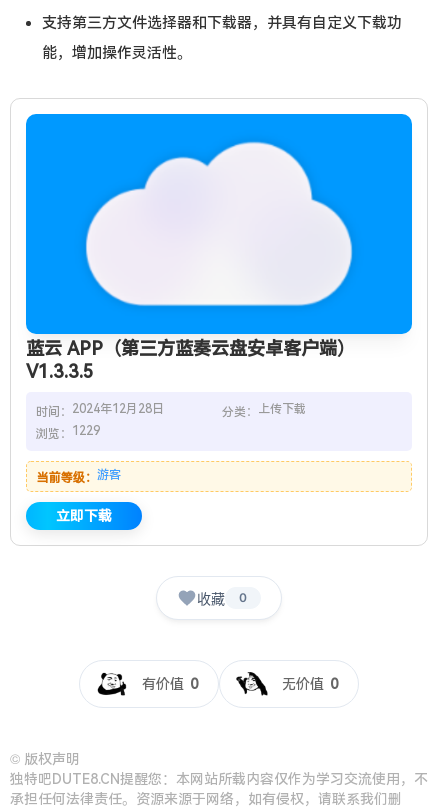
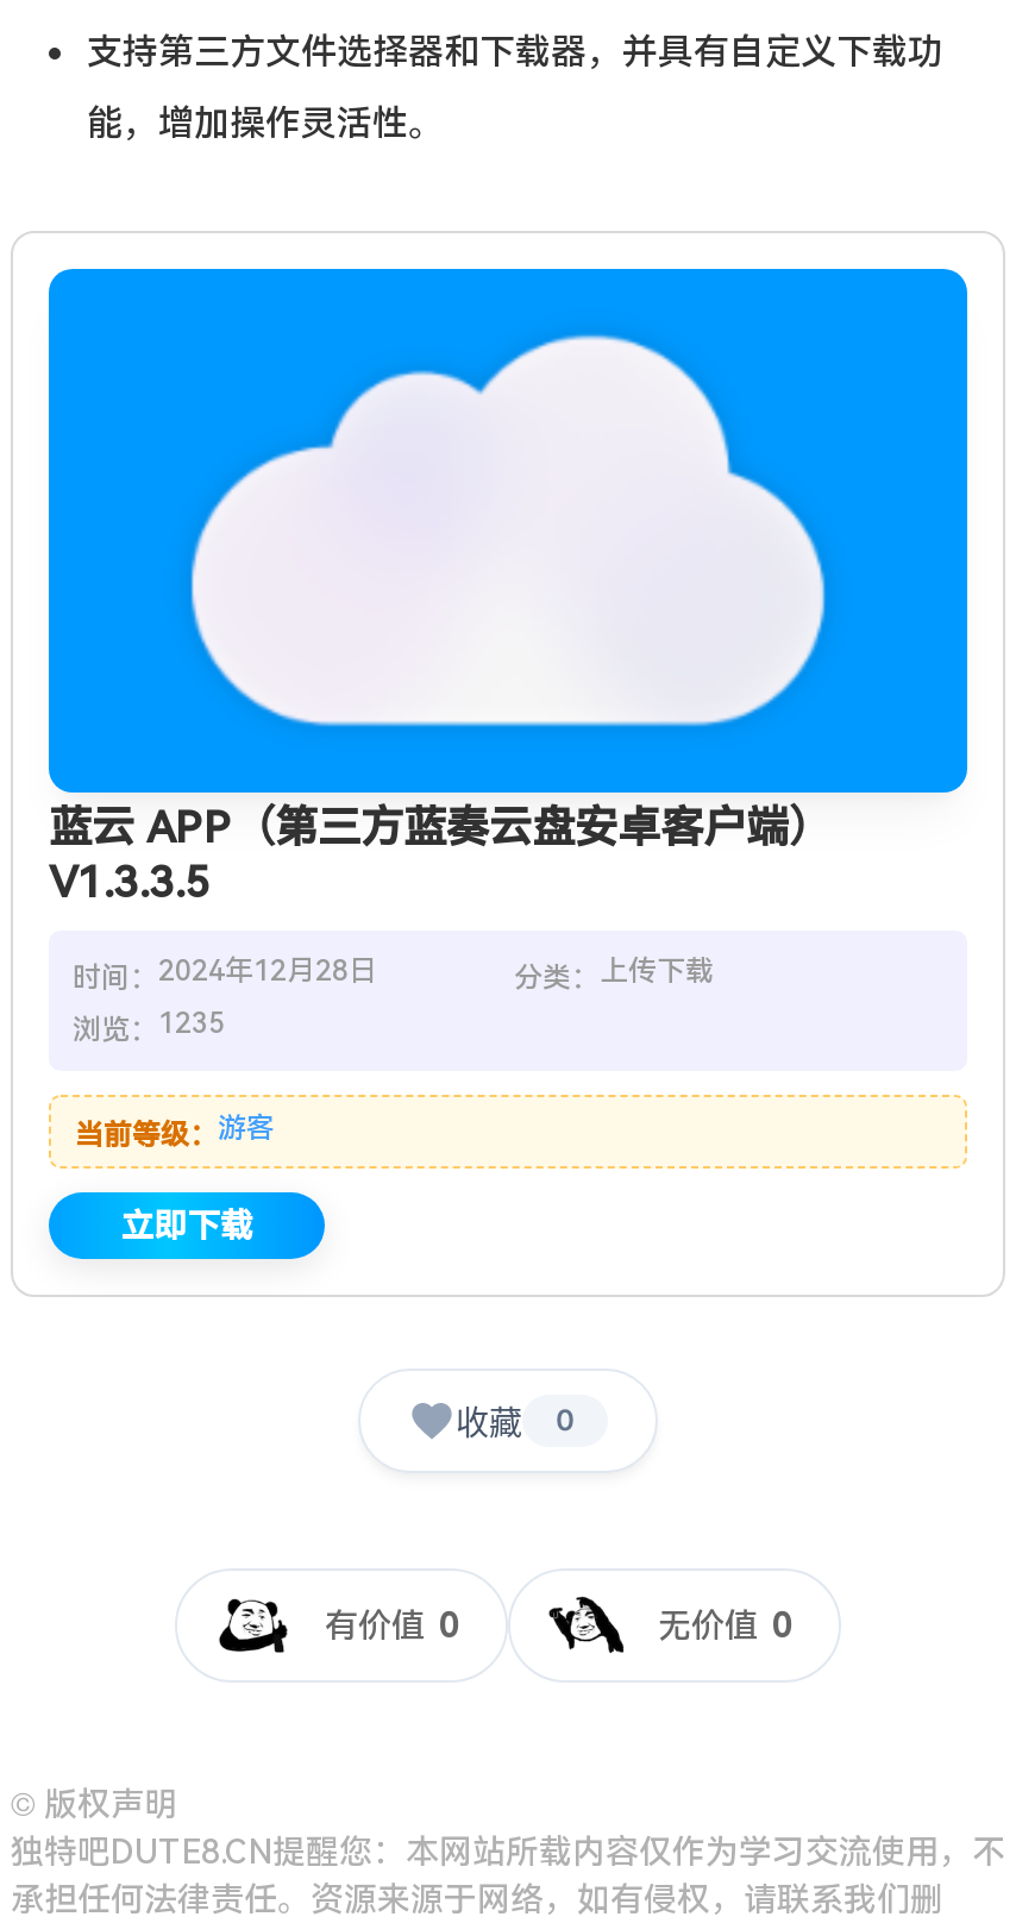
[36,424,100,441] 浏览：1229 -> [73,1006,225,1046] 浏览：1235

